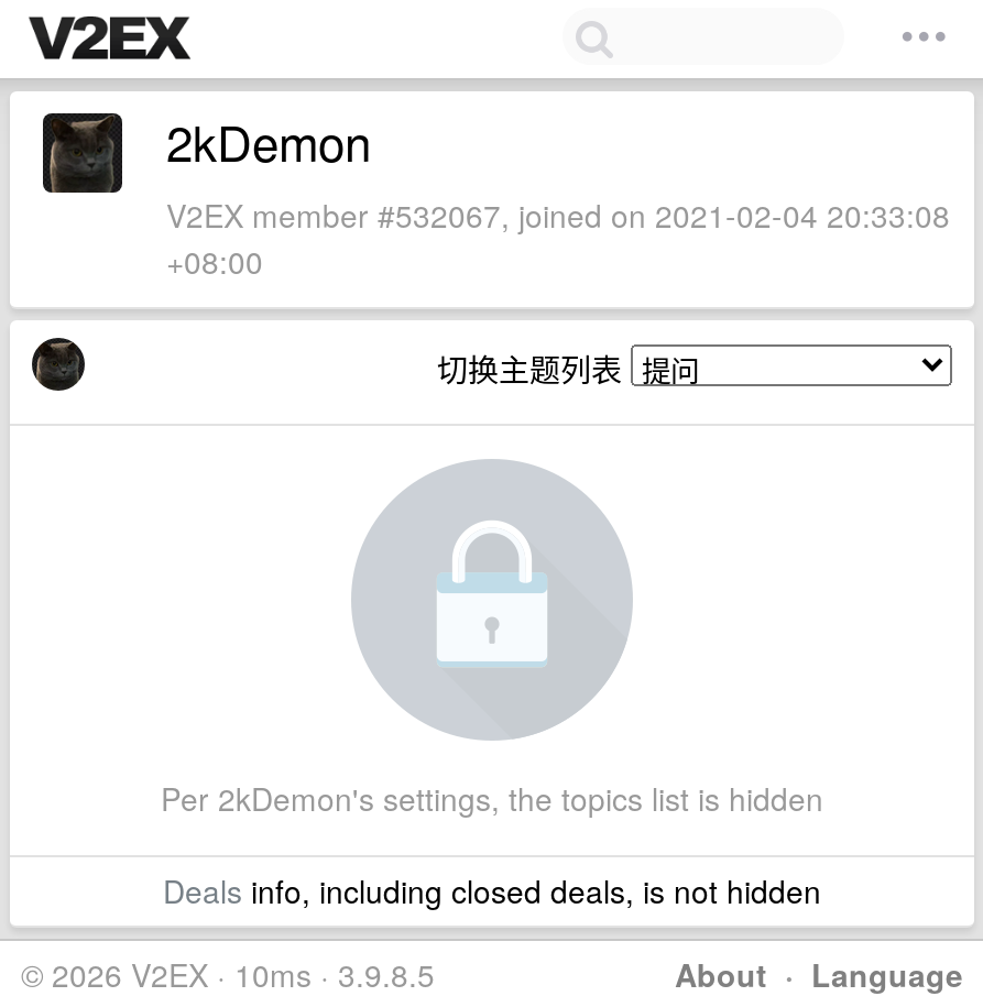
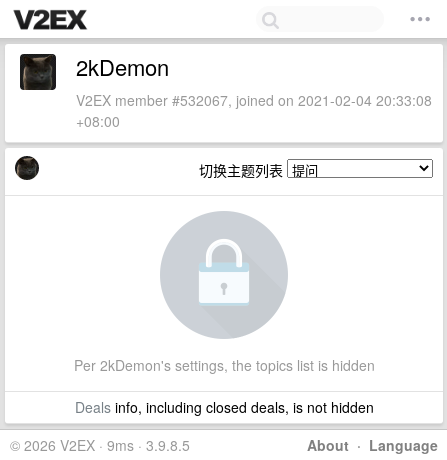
[21,952,435,996] © 2026 V2EX · 10ms · 3.9.8.5 -> [10,435,190,455] © 2026 V2EX · 9ms · 3.9.8.5

